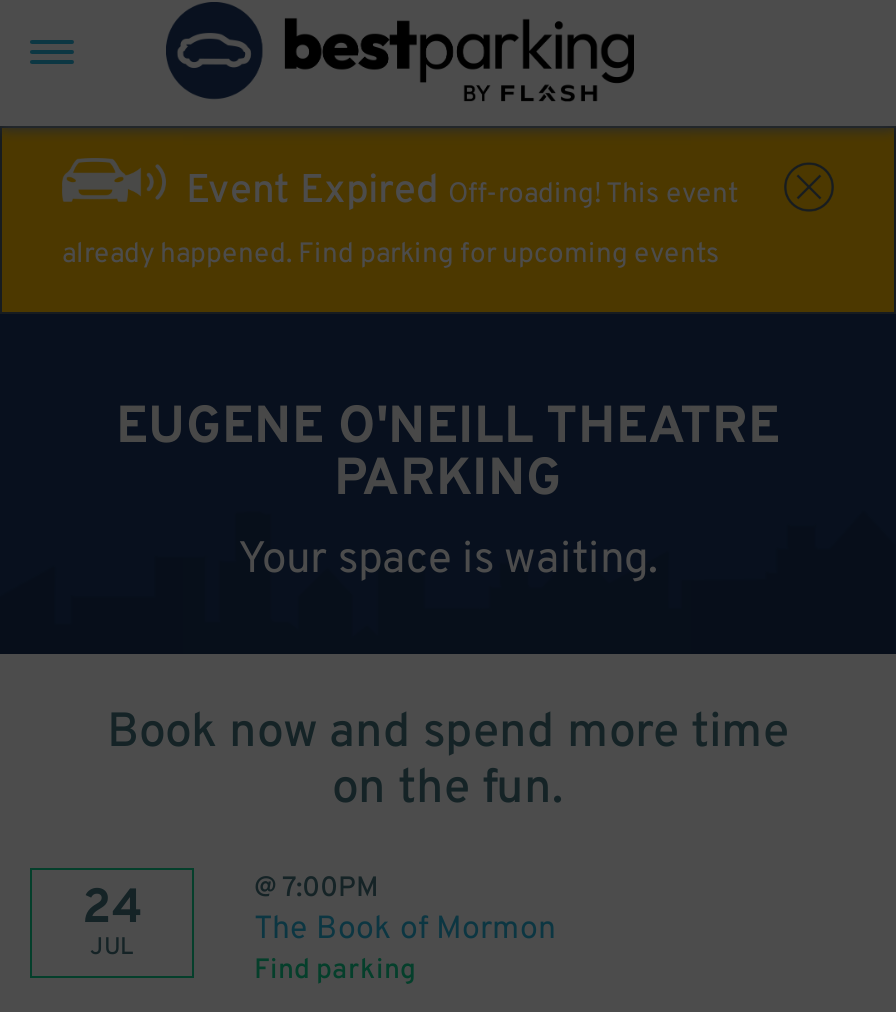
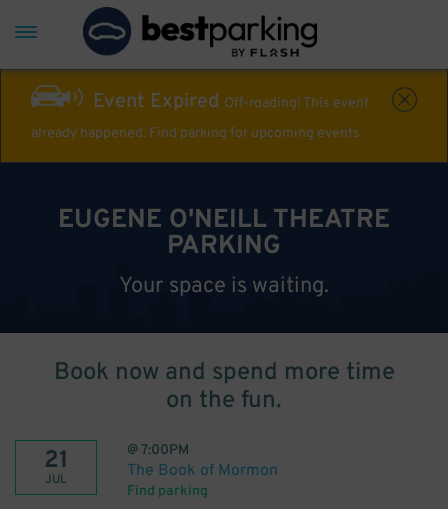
[82,880,142,940] 24 -> [43,446,68,476] 21

